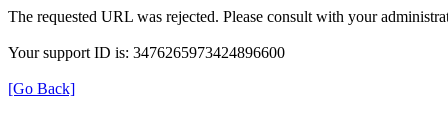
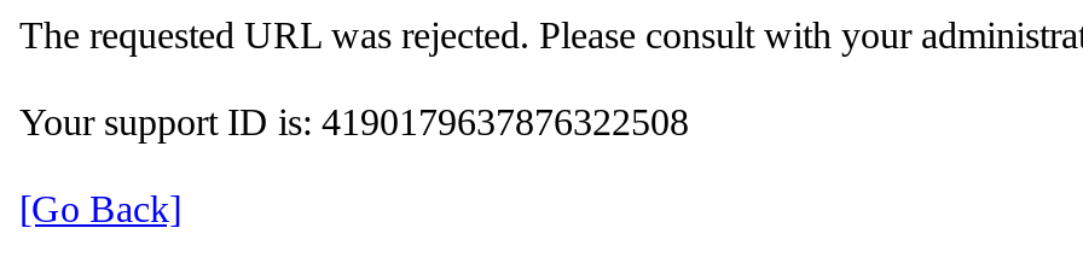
[8,44,285,61] Your support ID is: 3476265973424896600 -> [19,101,689,142] Your support ID is: 4190179637876322508

